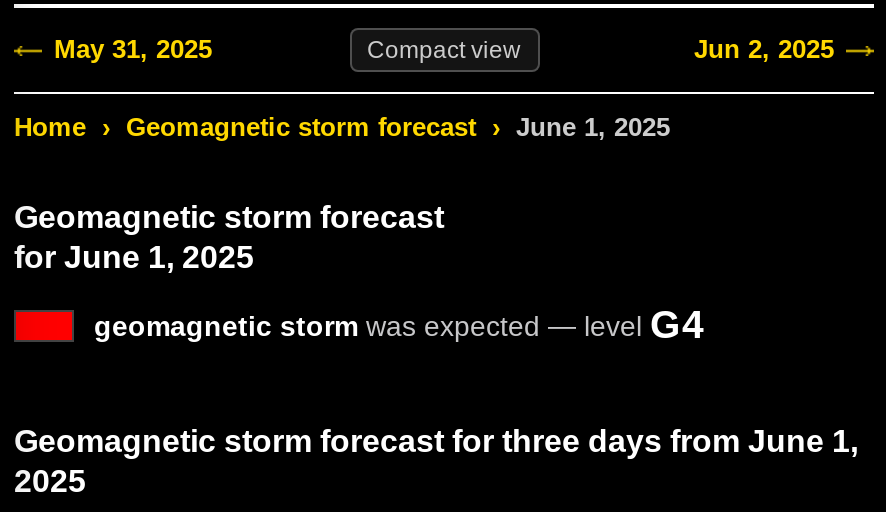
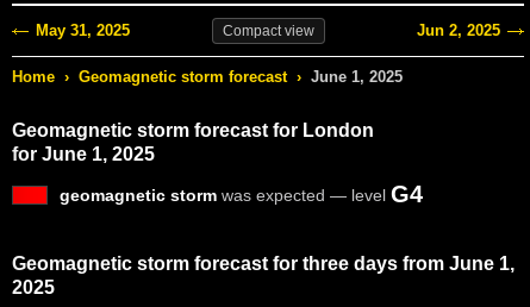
[14,199,444,233] Geomagnetic storm forecast -> [12,120,374,140] Geomagnetic storm forecast for London

